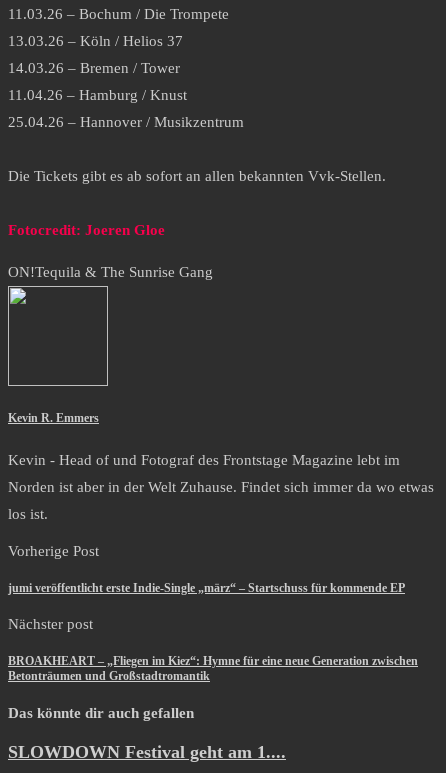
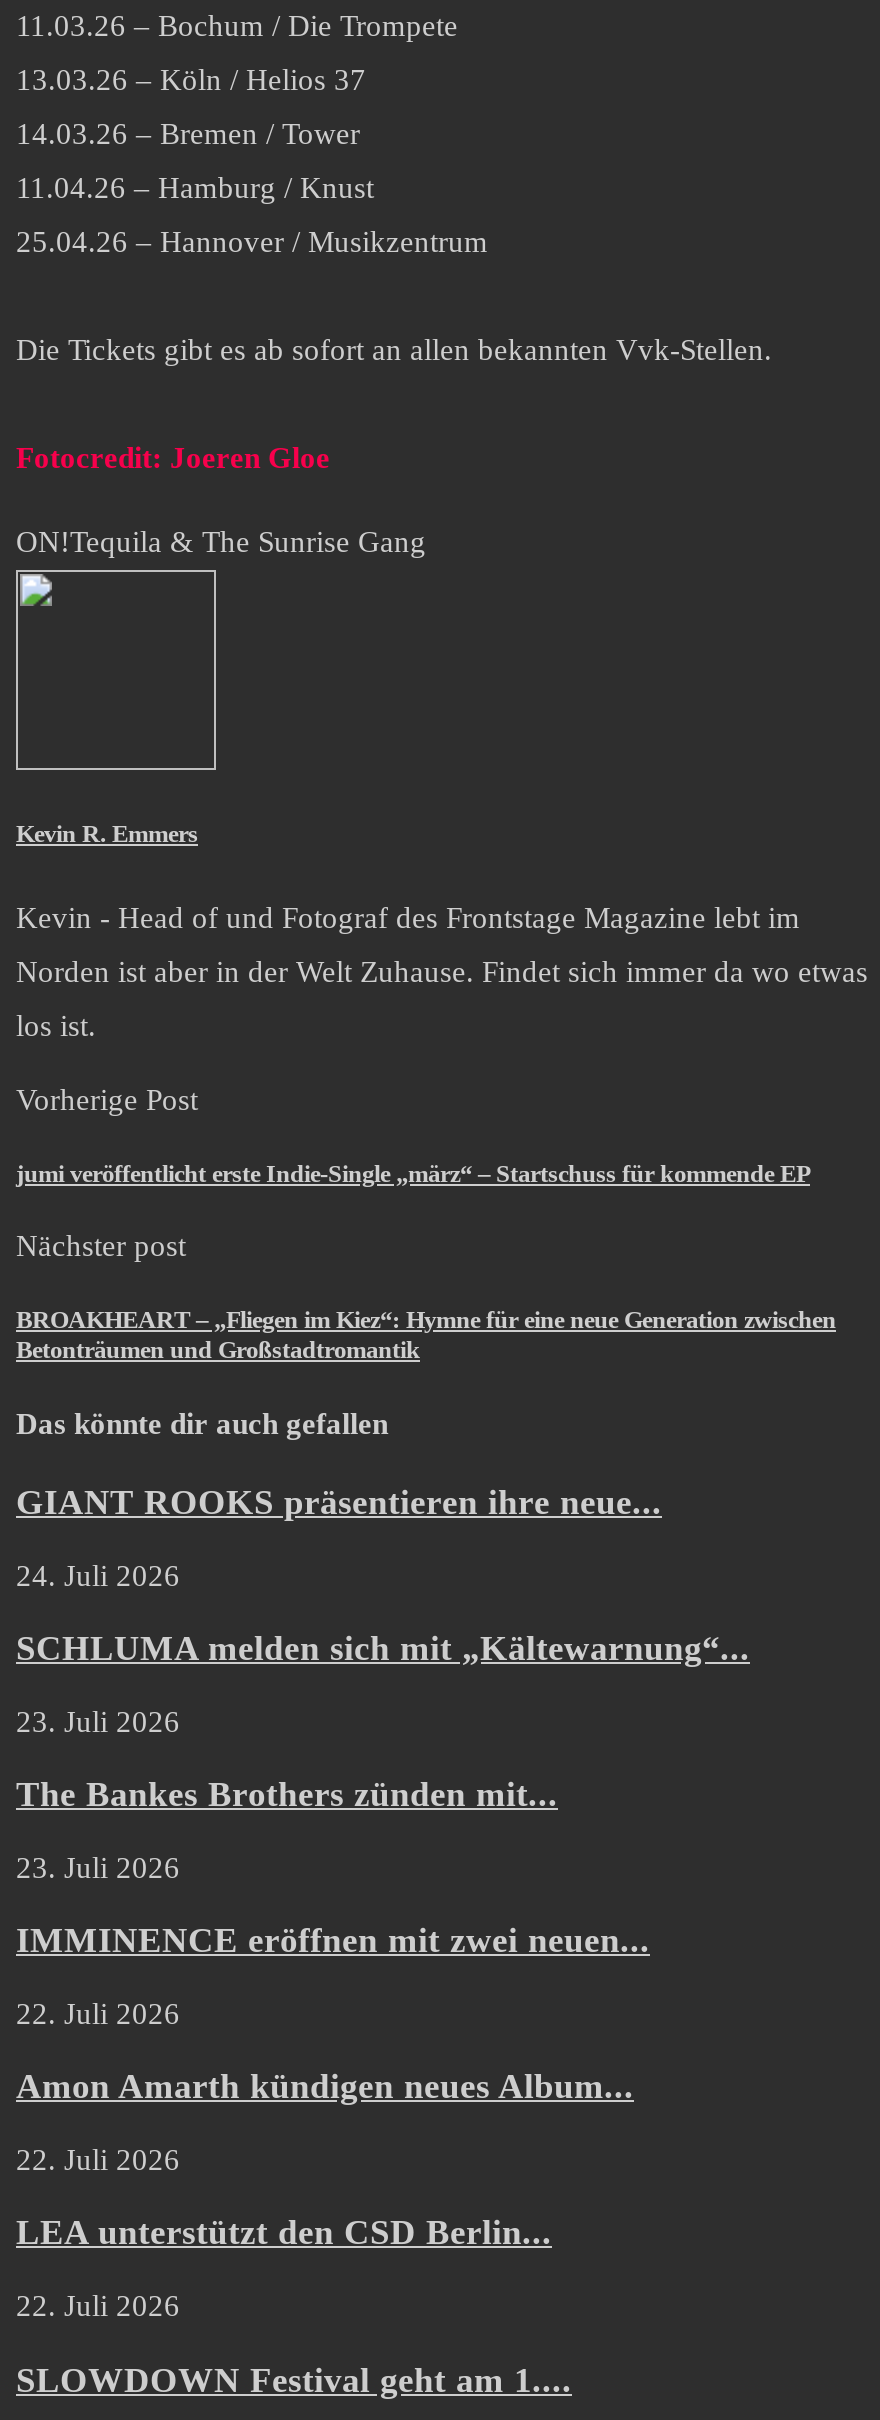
none -> [16,1482,750,2322] GIANT ROOKS präsentieren ihre neue... | 24. Juli 2026 | SCHLUMA melden sich mit „Kältewarnung“... | 23. Juli 2026 | The Bankes Brothers zünden mit... | 23. Juli 2026 | IMMINENCE eröffnen mit zwei neuen... | 22. Juli 2026 | Amon Amarth kündigen neues Album... | 22. Juli 2026 | LEA unterstützt den CSD Berlin... | 22. Juli 2026

